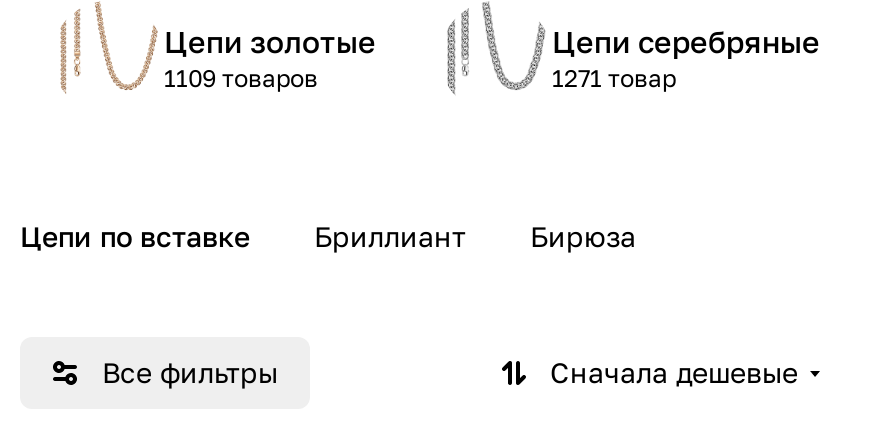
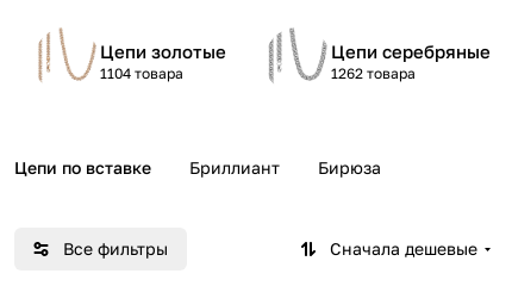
[164,64,318,94] 1109 товаров -> [100,65,183,83] 1104 товара
[552,64,676,94] 1271 товар -> [331,65,416,83] 1262 товара

